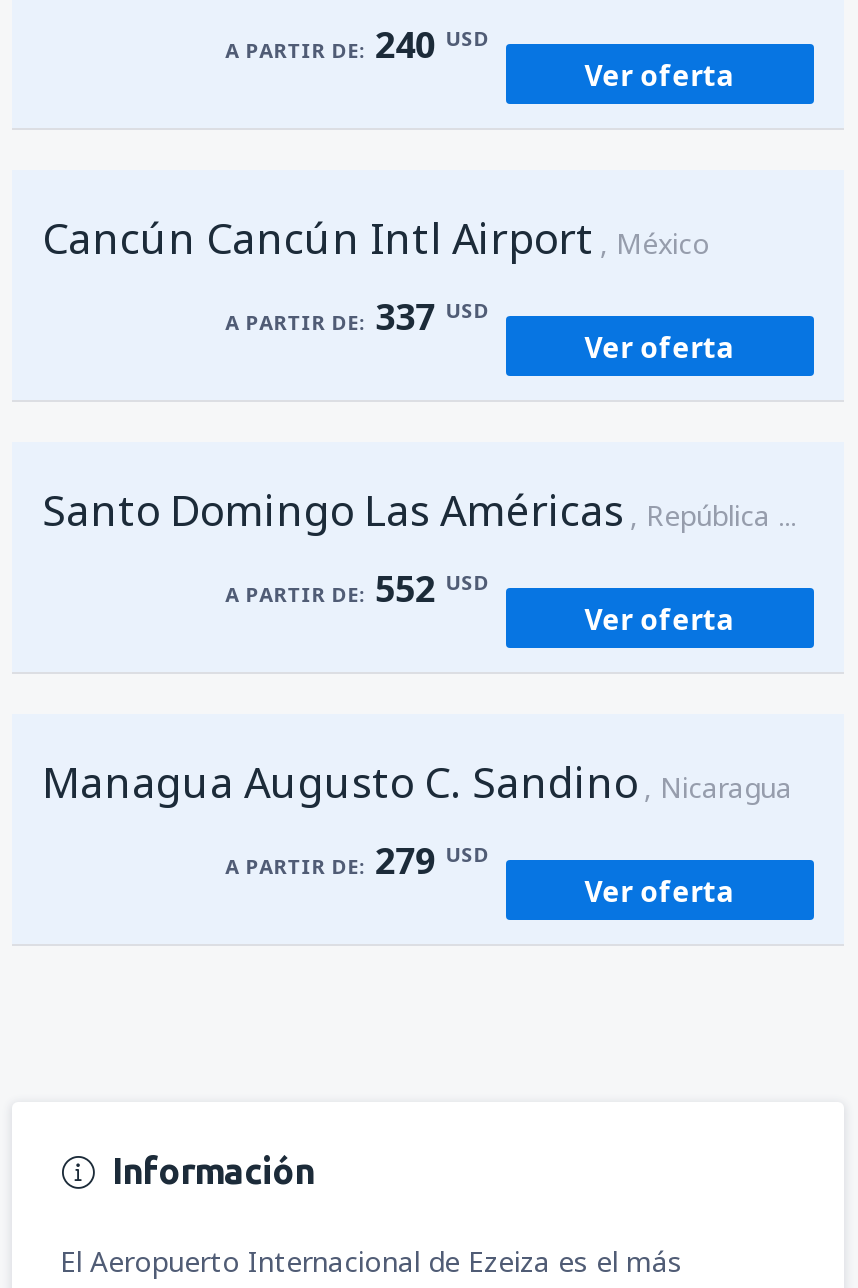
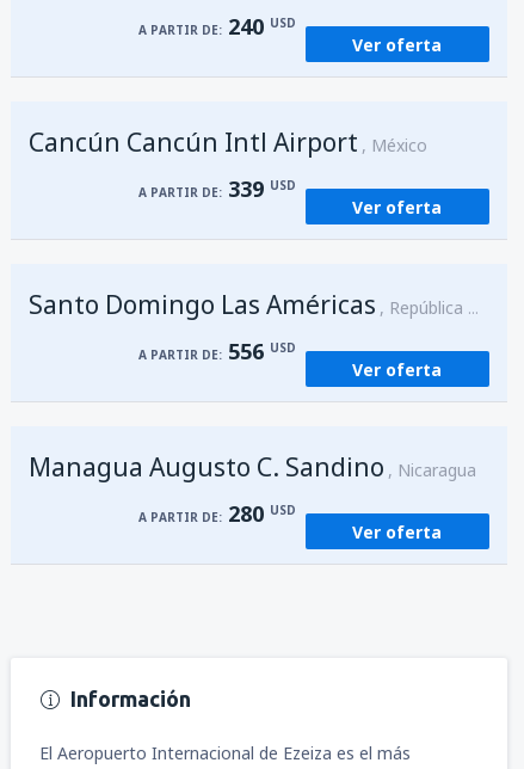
[225,292,489,340] A PARTIR DE: 337 USD -> [138,174,296,203] A PARTIR DE: 339 USD
[225,564,489,612] A PARTIR DE: 552 USD -> [138,337,296,365] A PARTIR DE: 556 USD
[225,836,489,884] A PARTIR DE: 279 USD -> [138,499,296,528] A PARTIR DE: 280 USD

